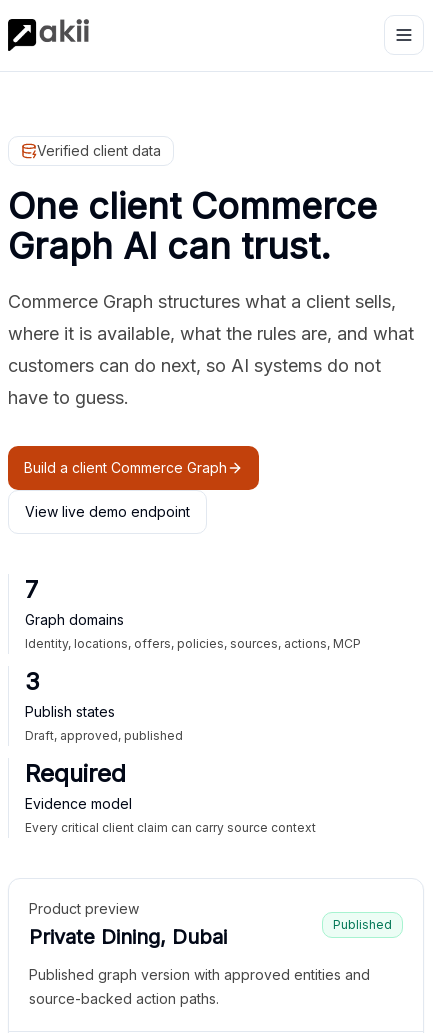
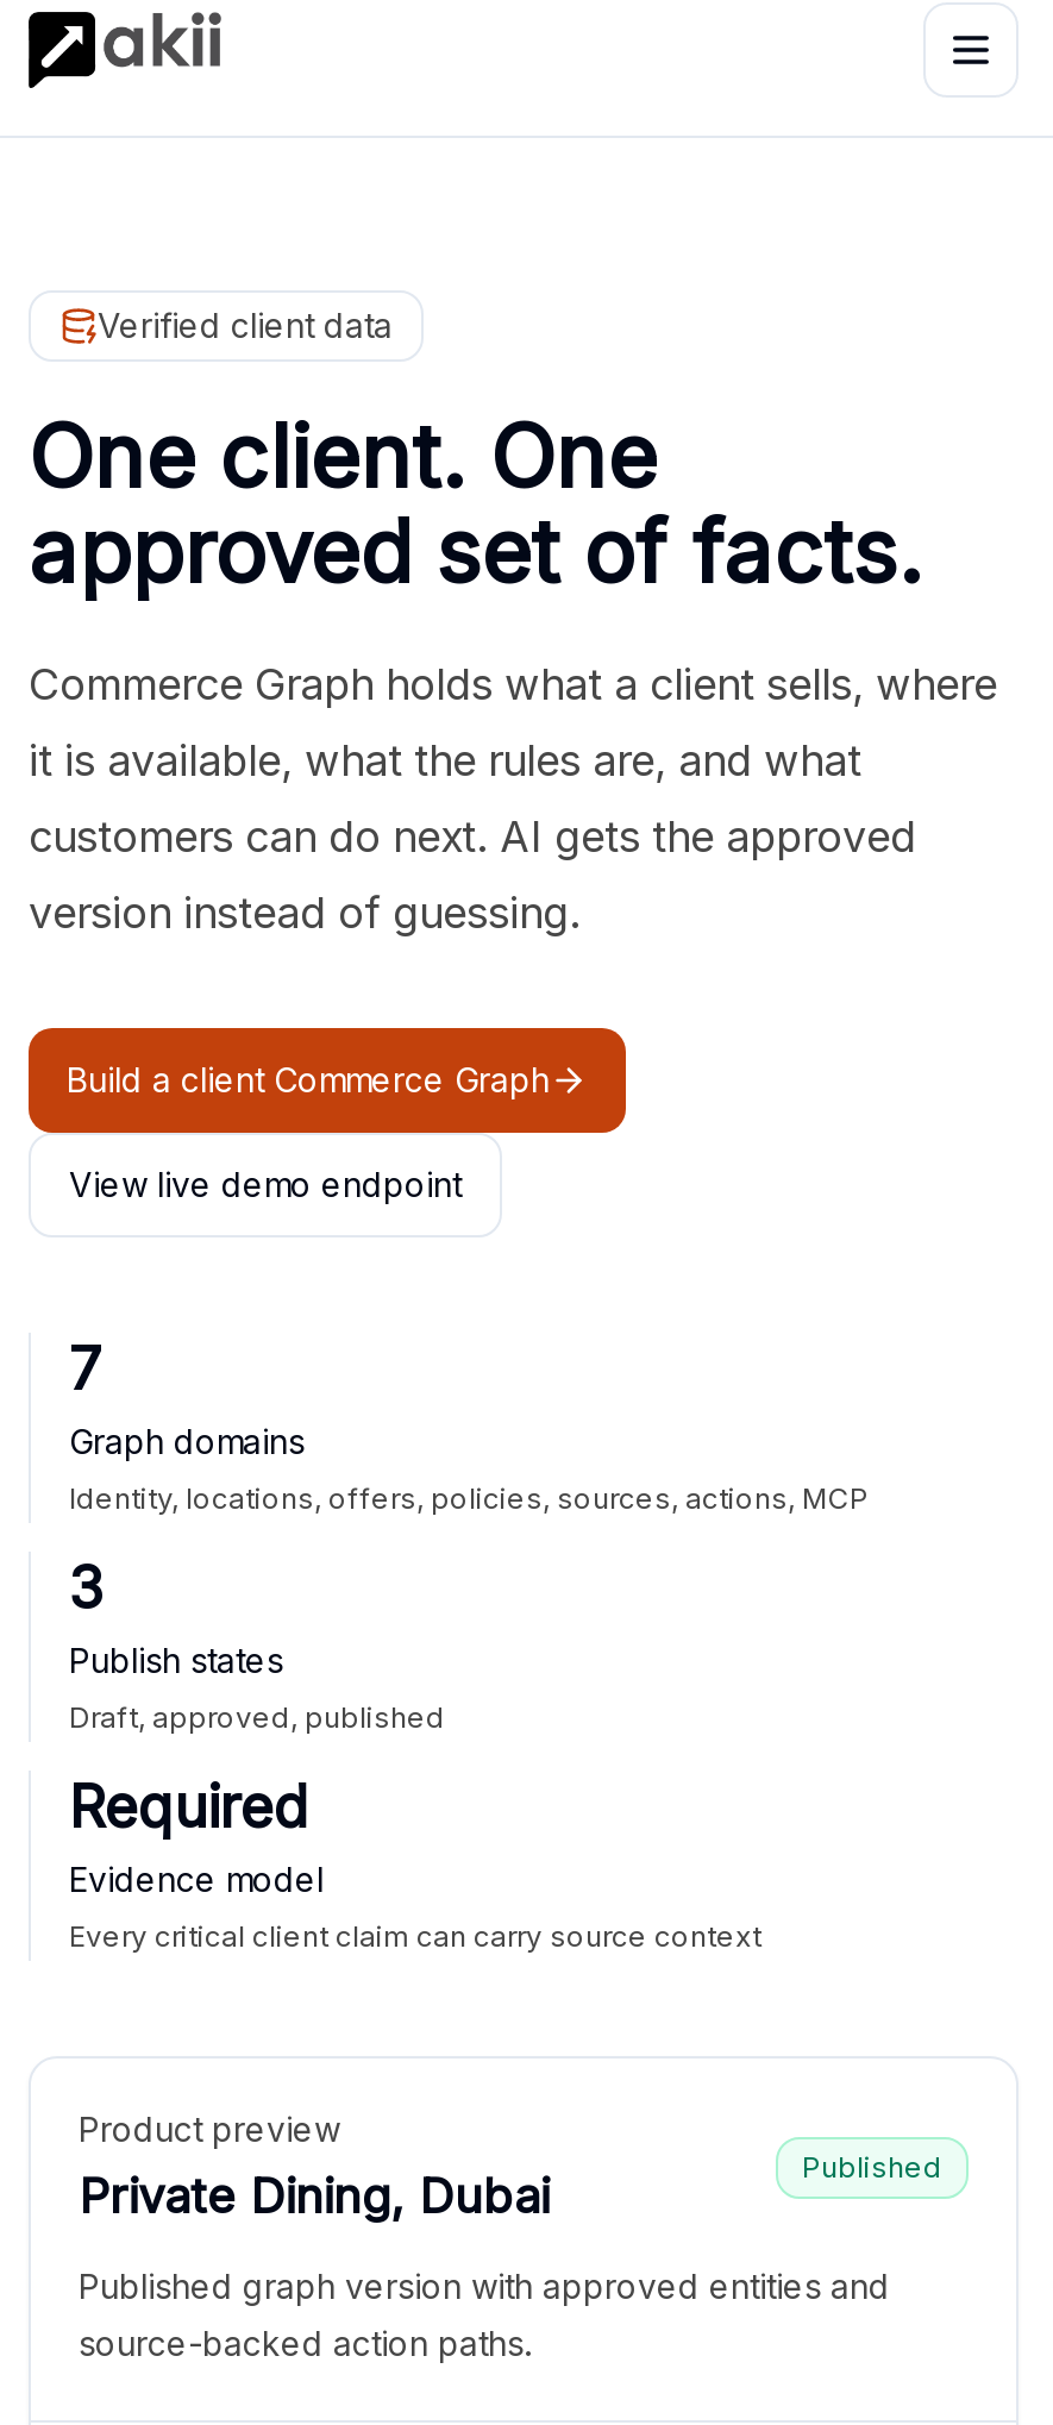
[8,184,377,268] One client Commerce | Graph AI can trust. -> [29,405,923,604] One client. One | approved set of facts.
[8,291,396,312] Commerce Graph structures what a client sells, -> [29,659,997,709] Commerce Graph holds what a client sells, where
[8,323,414,344] where it is available, what the rules are, and what -> [29,735,861,785] it is available, what the rules are, and what
[8,355,381,376] customers can do next, so AI systems do not -> [29,812,916,861] customers can do next. AI gets the approved
[8,387,129,408] have to guess. -> [29,888,581,938] version instead of guessing.

